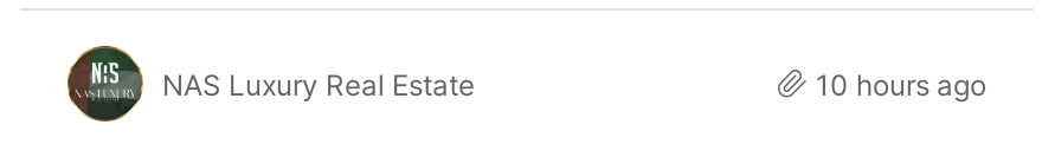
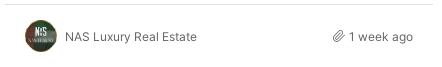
[816,66,986,101] 10 hours ago -> [349,28,413,43] 1 week ago

